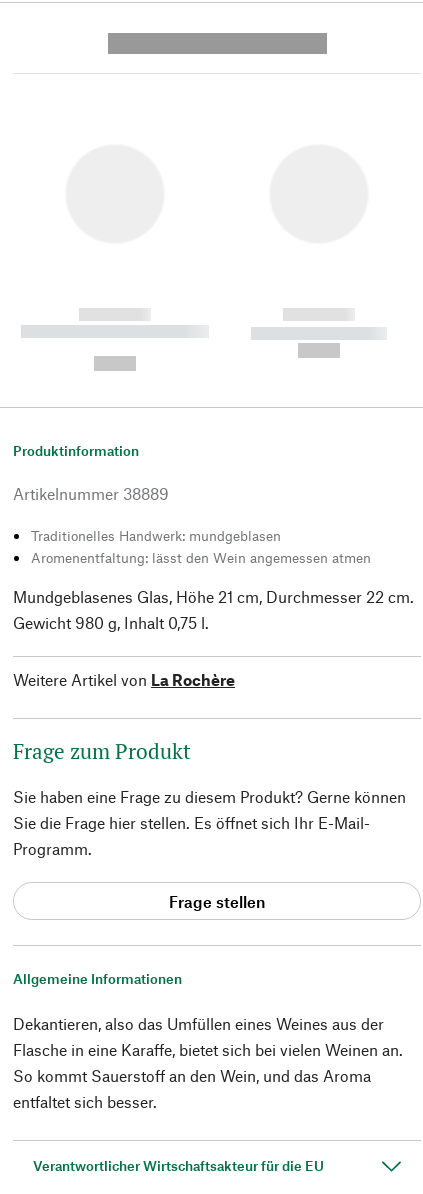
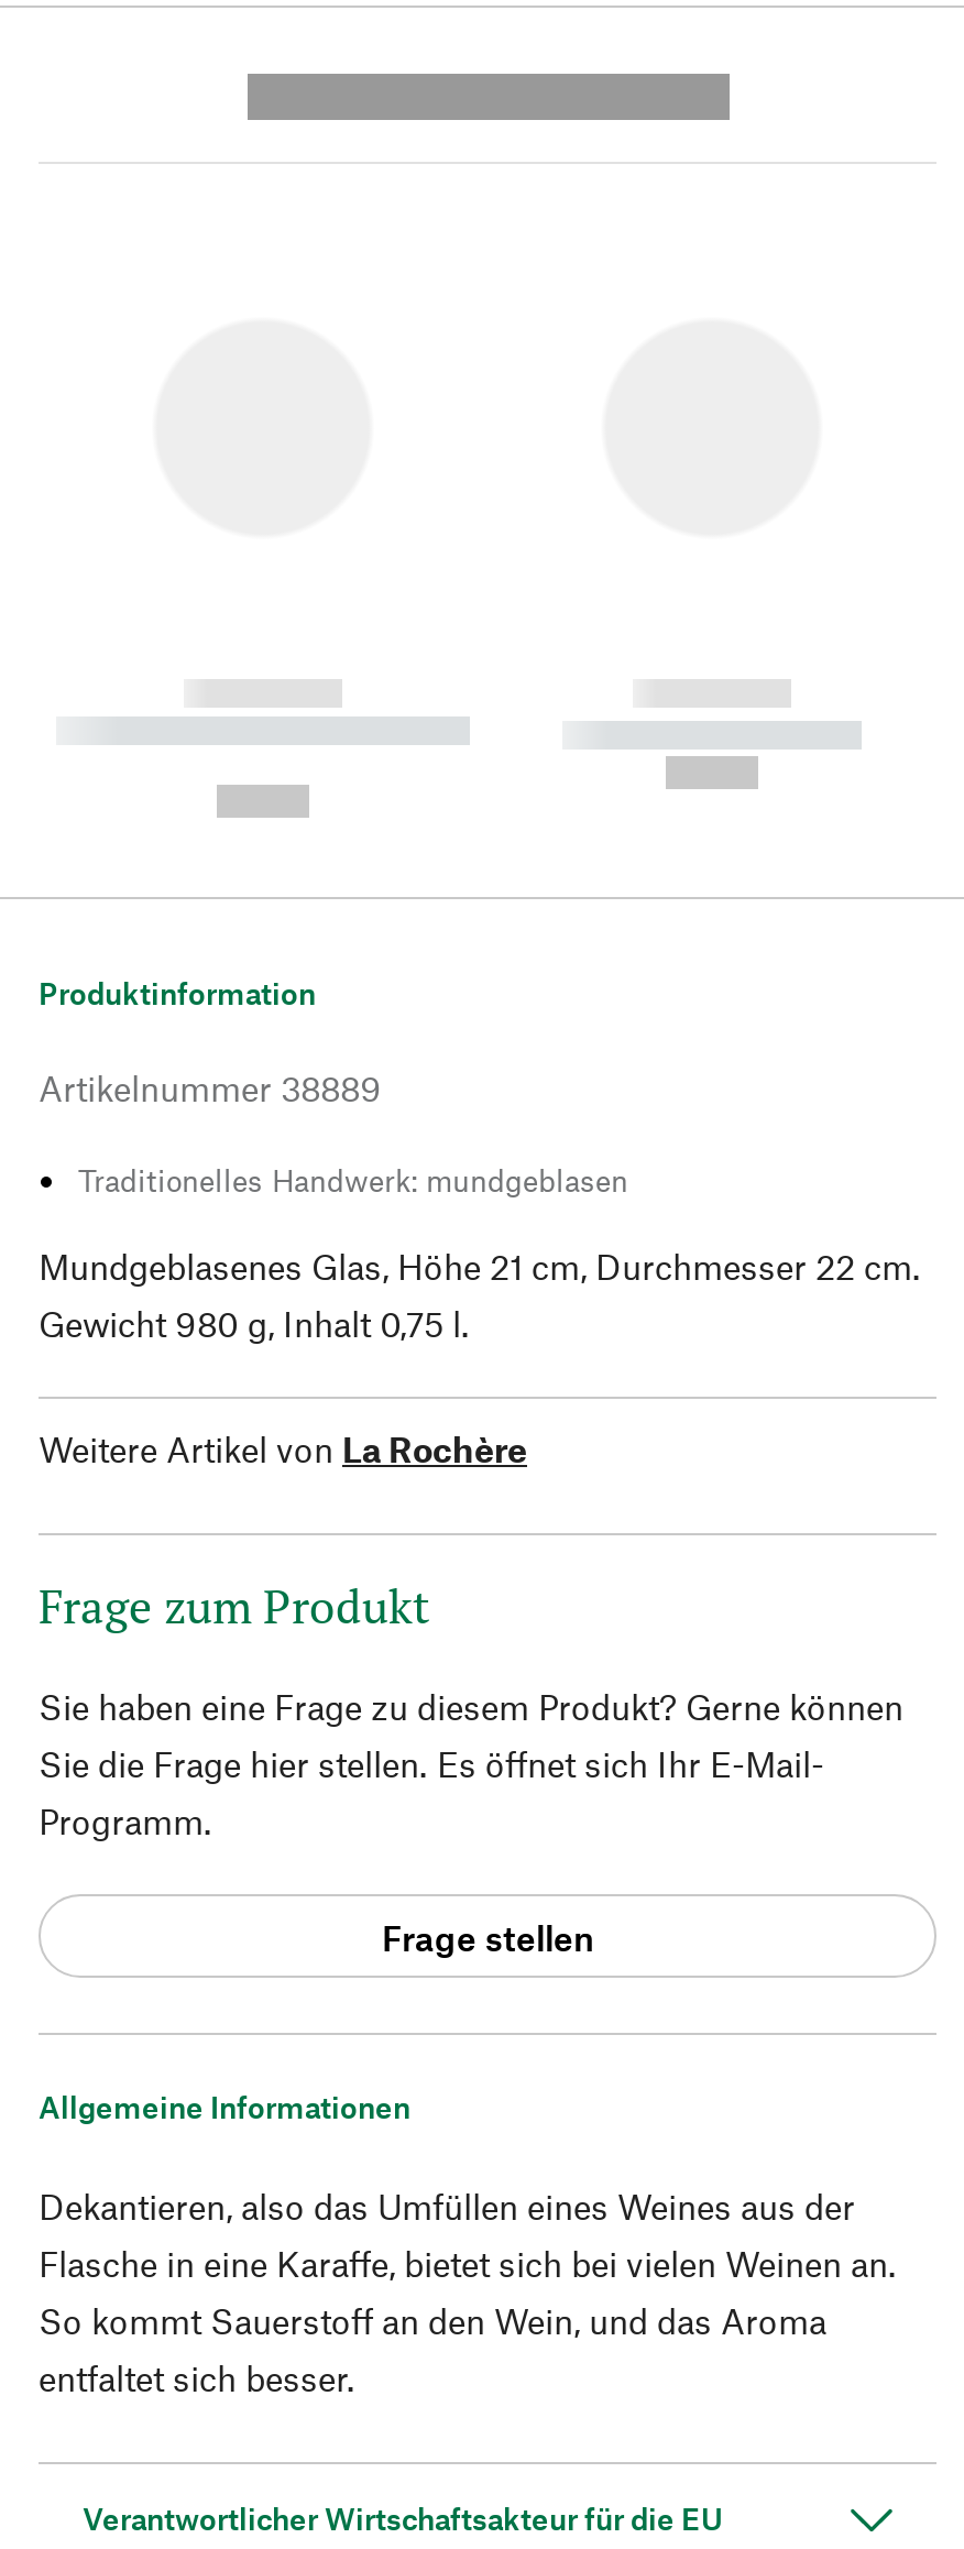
[31,549,371,566] Aromenentfaltung: lässt den Wein angemessen atmen -> none

